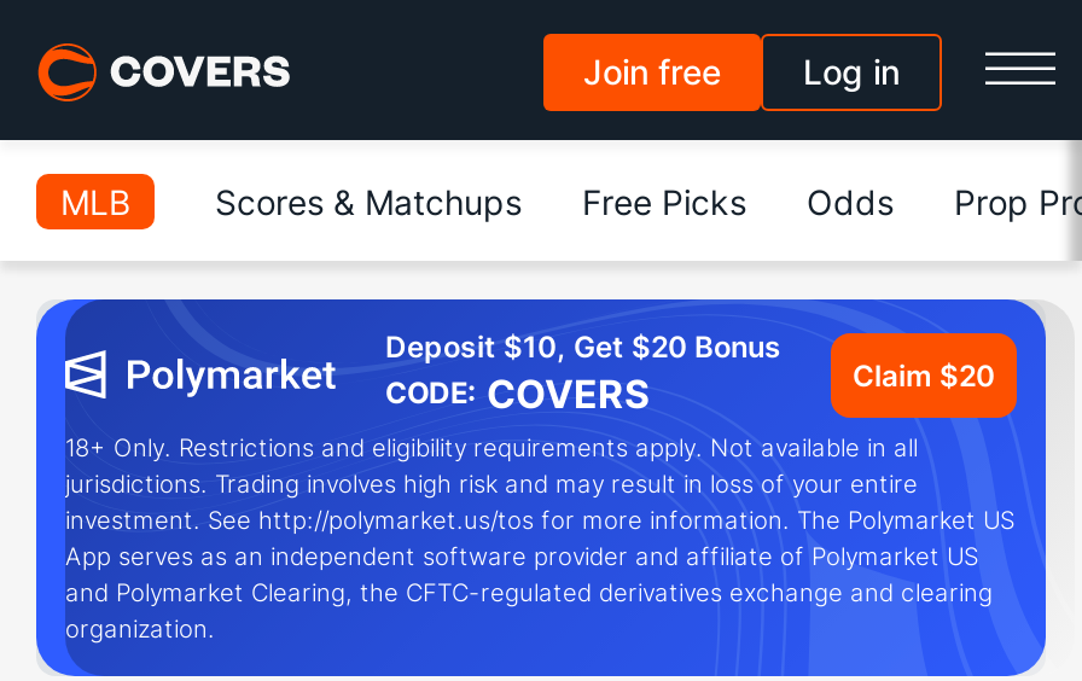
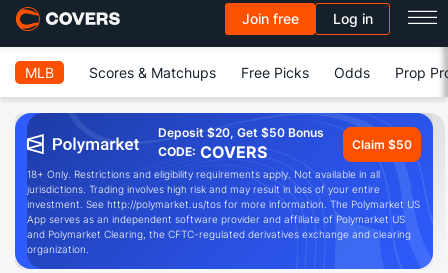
[385,328,781,365] Deposit $10, Get $20 Bonus -> [158,125,324,140] Deposit $20, Get $50 Bonus
[853,356,995,392] Claim $20 -> [352,136,412,151] Claim $50

